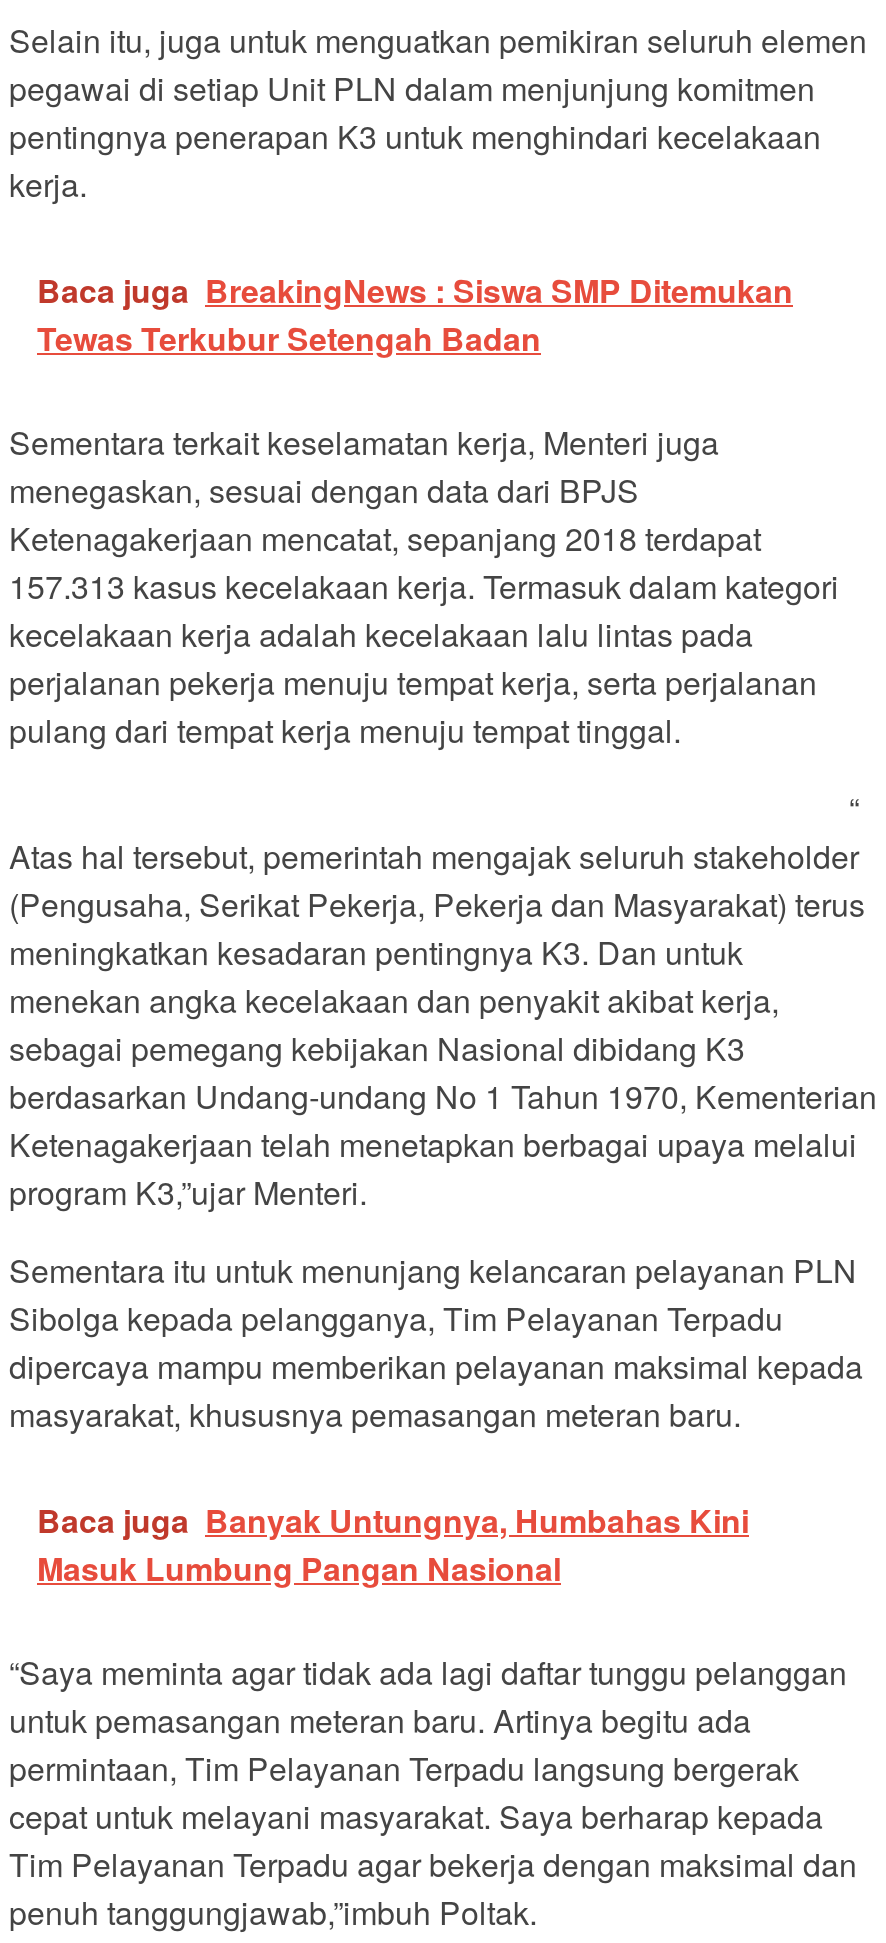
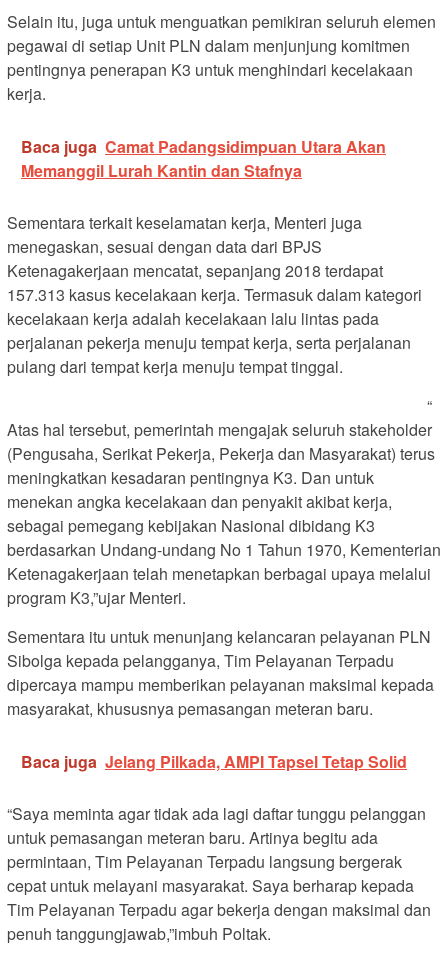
[37,267,793,361] Baca juga BreakingNews : Siswa SMP Ditemukan | Tewas Terkubur Setengah Badan -> [21,135,386,182] Baca juga Camat Padangsidimpuan Utara Akan | Memanggil Lurah Kantin dan Stafnya
[37,1497,749,1591] Baca juga Banyak Untungnya, Humbahas Kini | Masuk Lumbung Pangan Nasional -> [21,750,407,773] Baca juga Jelang Pilkada, AMPI Tapsel Tetap Solid

